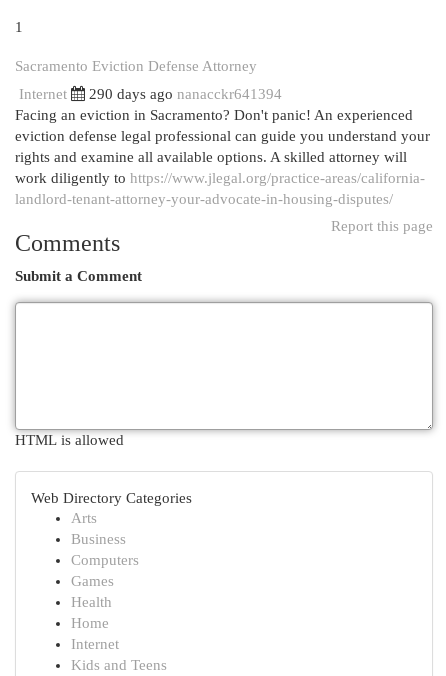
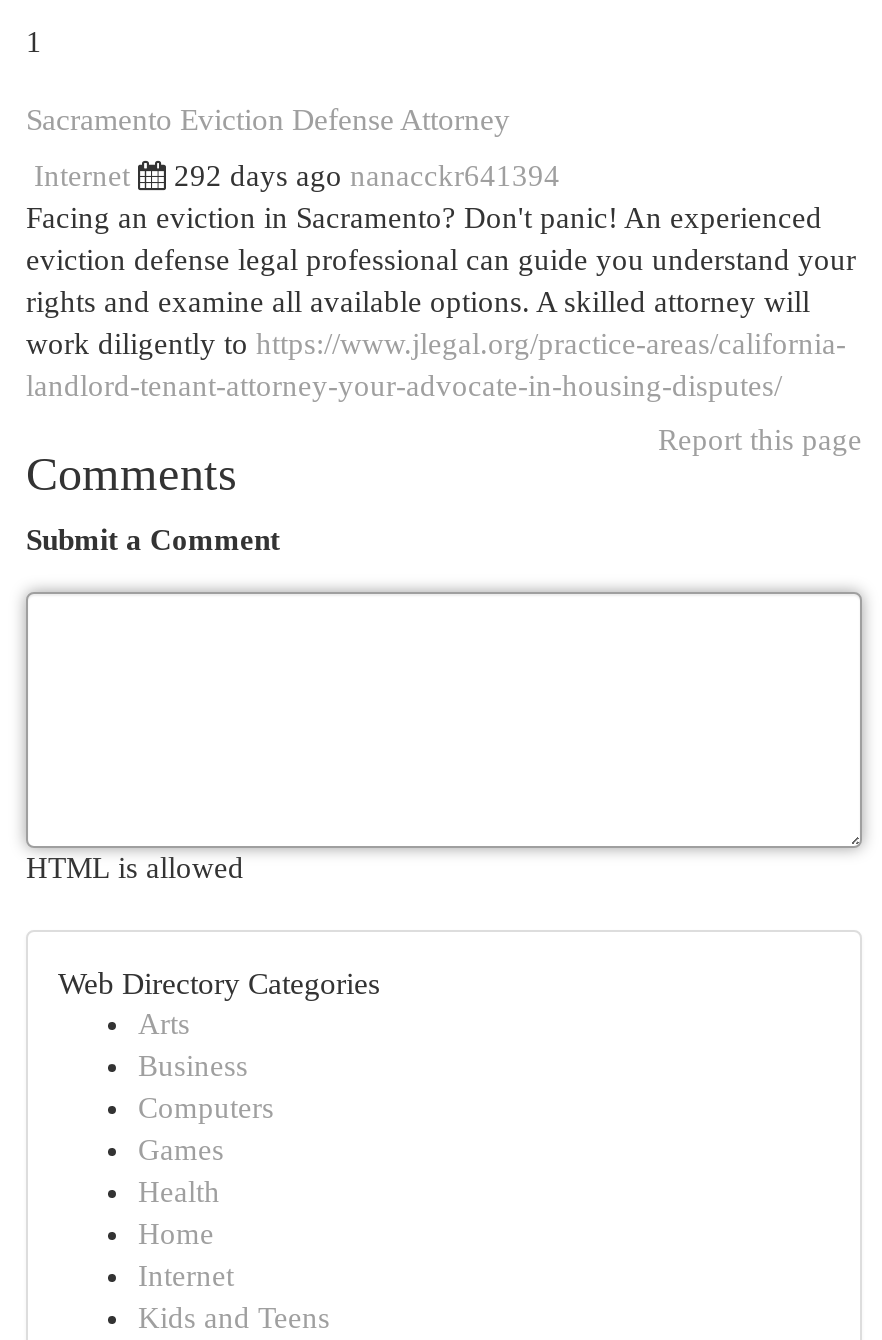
[89,86,282,102] 290 days ago nanacckr641394 -> [174,160,560,192] 292 days ago nanacckr641394

